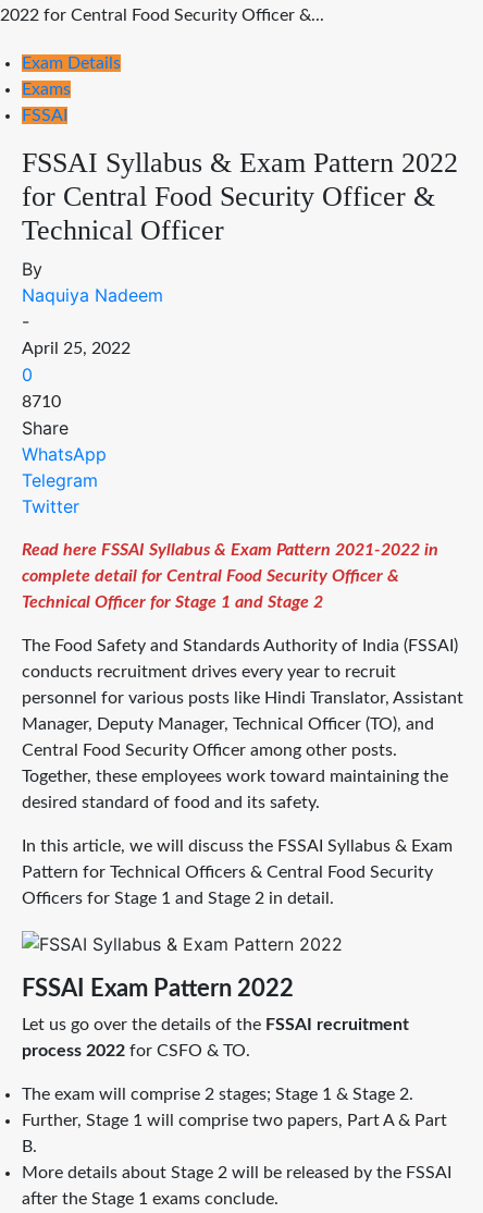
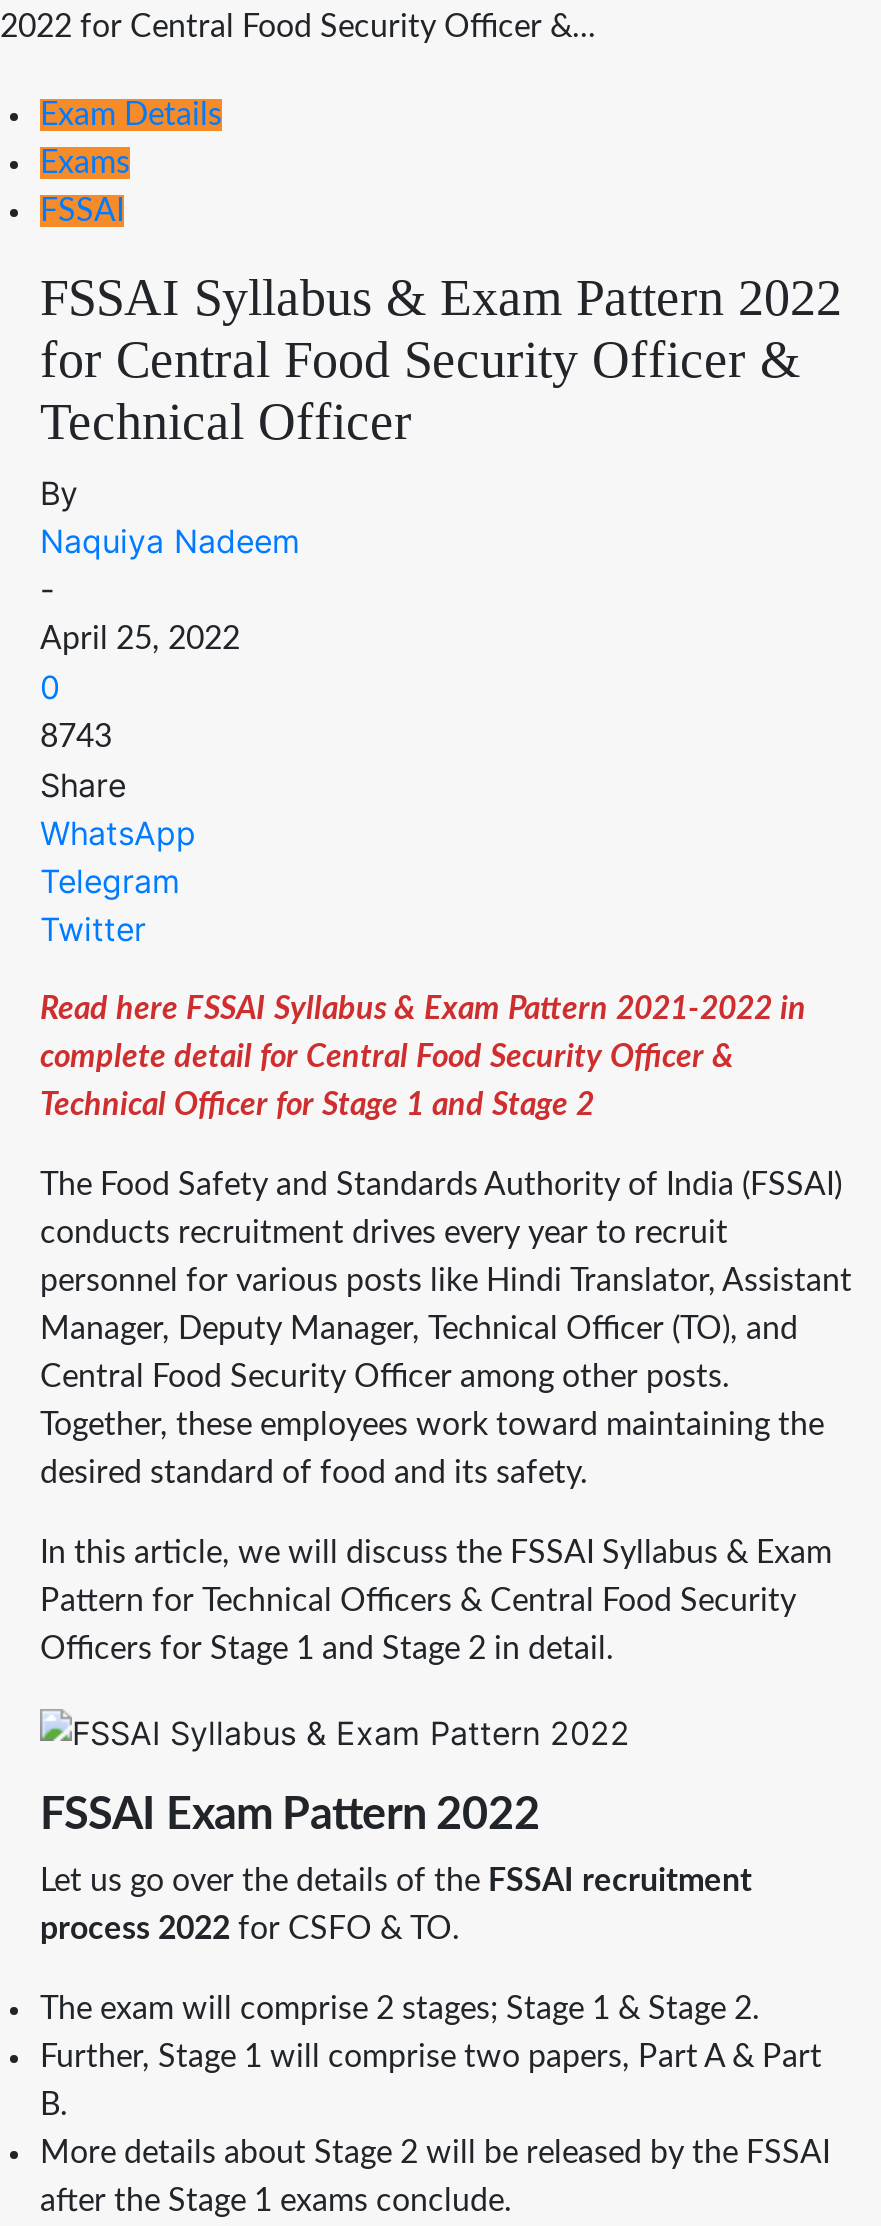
[22,393,61,411] 8710 -> [40,721,112,753] 8743

